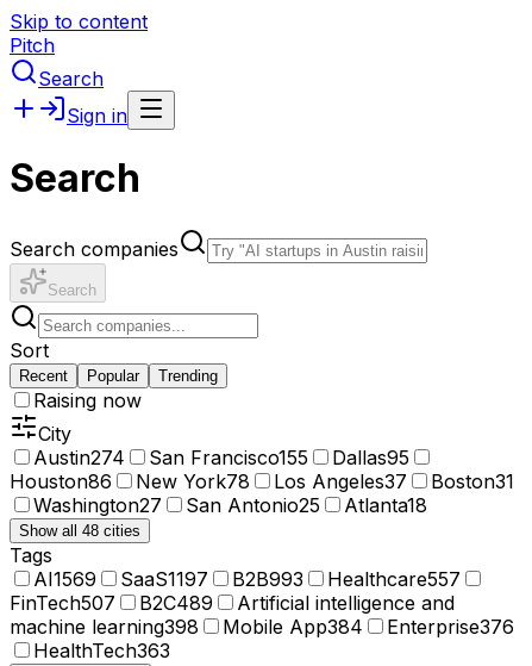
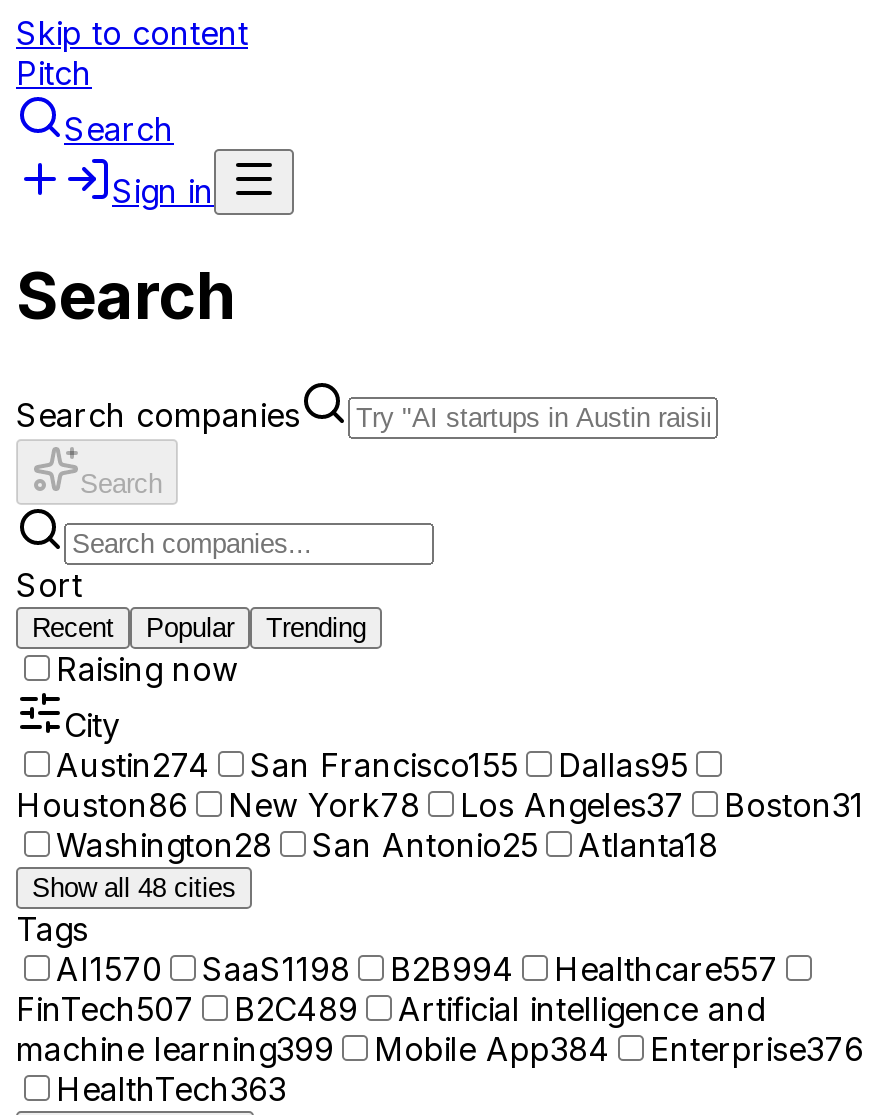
[33,493,427,517] Washington27 San Antonio25 Atlanta18 -> [56,825,718,865] Washington28 San Antonio25 Atlanta18
[33,567,96,591] AI1569 -> [56,949,162,989] AI1570
[120,567,208,591] SaaS1197 -> [202,949,350,989] SaaS1198
[232,567,303,591] B2B993 -> [390,949,514,989] B2B994
[10,615,199,638] machine learning398 -> [16,1029,334,1069] machine learning399

